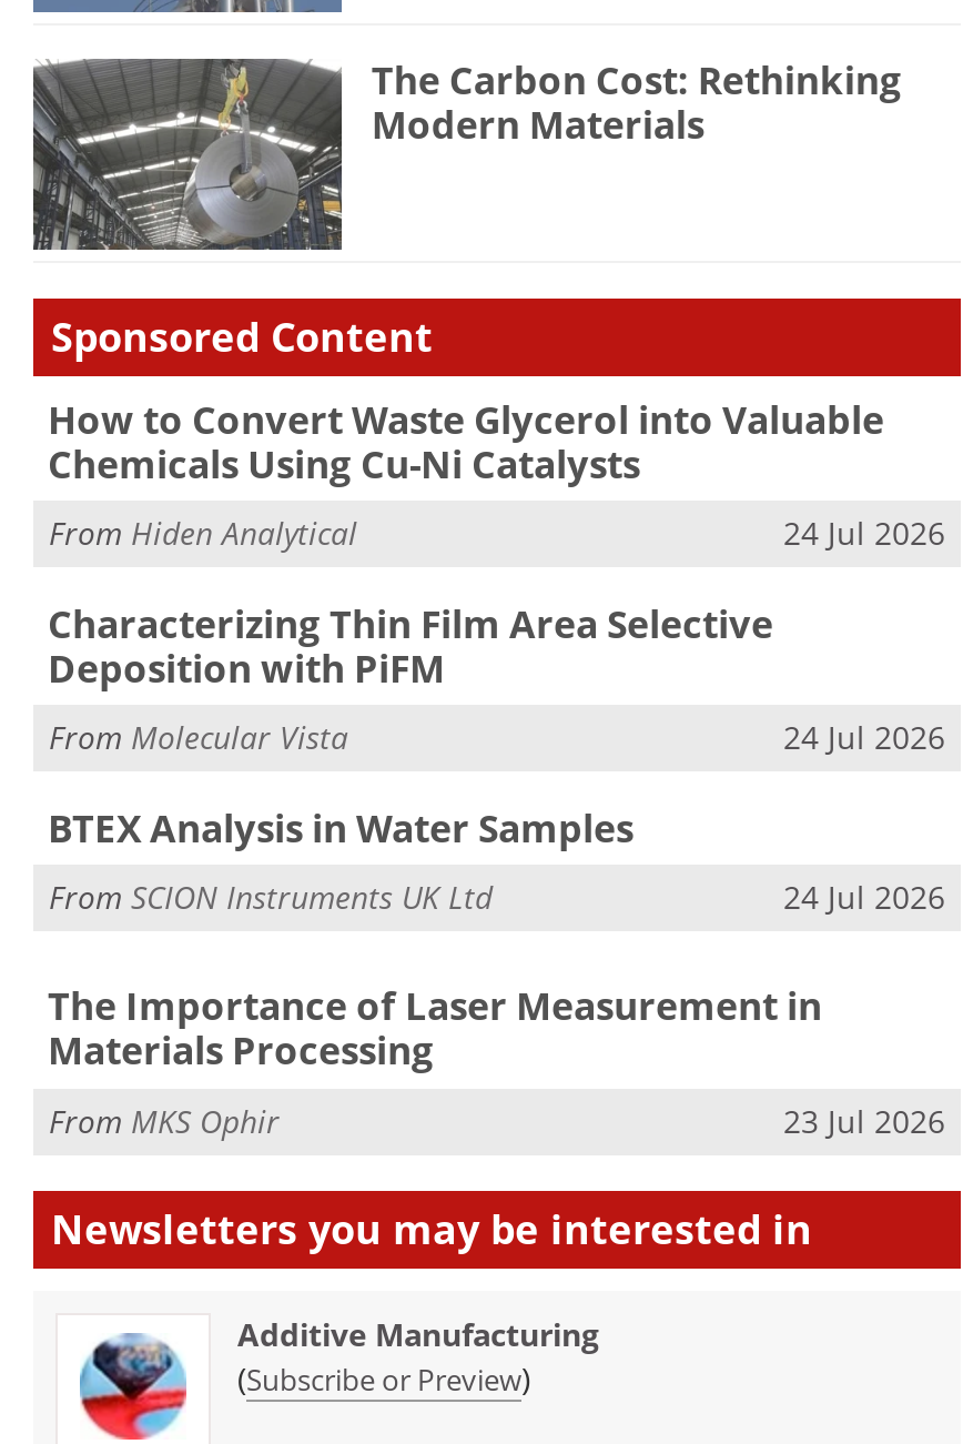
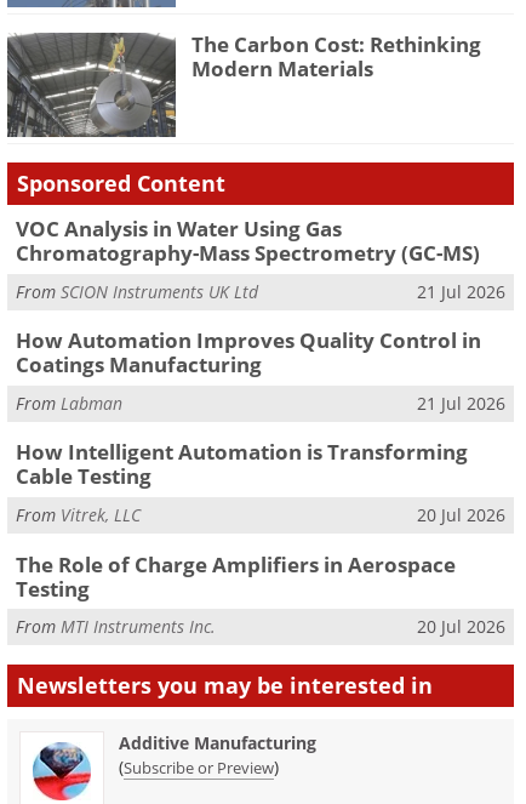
[48,394,945,854] How to Convert Waste Glycerol into Valuable | Chemicals Using Cu-Ni Catalysts | From Hiden Analytical | 24 Jul 2026 | Characterizing Thin Film Area Selective | Deposition with PiFM | From Molecular Vista | 24 Jul 2026 | BTEX Analysis in Water Samples -> [15,215,479,267] VOC Analysis in Water Using Gas | Chromatography-Mass Spectrometry (GC-MS)
[48,877,945,1142] 24 Jul 2026 | The Importance of Laser Measurement in | Materials Processing | From MKS Ophir | 23 Jul 2026 -> [15,280,505,638] 21 Jul 2026 | How Automation Improves Quality Control in | Coatings Manufacturing | From Labman | 21 Jul 2026 | How Intelligent Automation is Transforming | Cable Testing | From Vitrek, LLC | 20 Jul 2026 | The Role of Charge Amplifiers in Aerospace | Testing | From MTI Instruments Inc. | 20 Jul 2026
moved [49,877,493,919] -> [16,280,258,303]: From SCION Instruments UK Ltd

